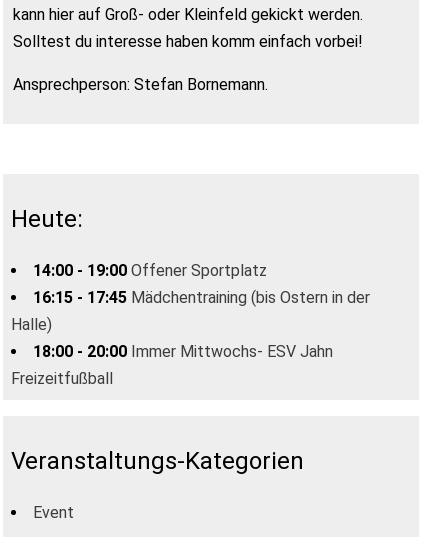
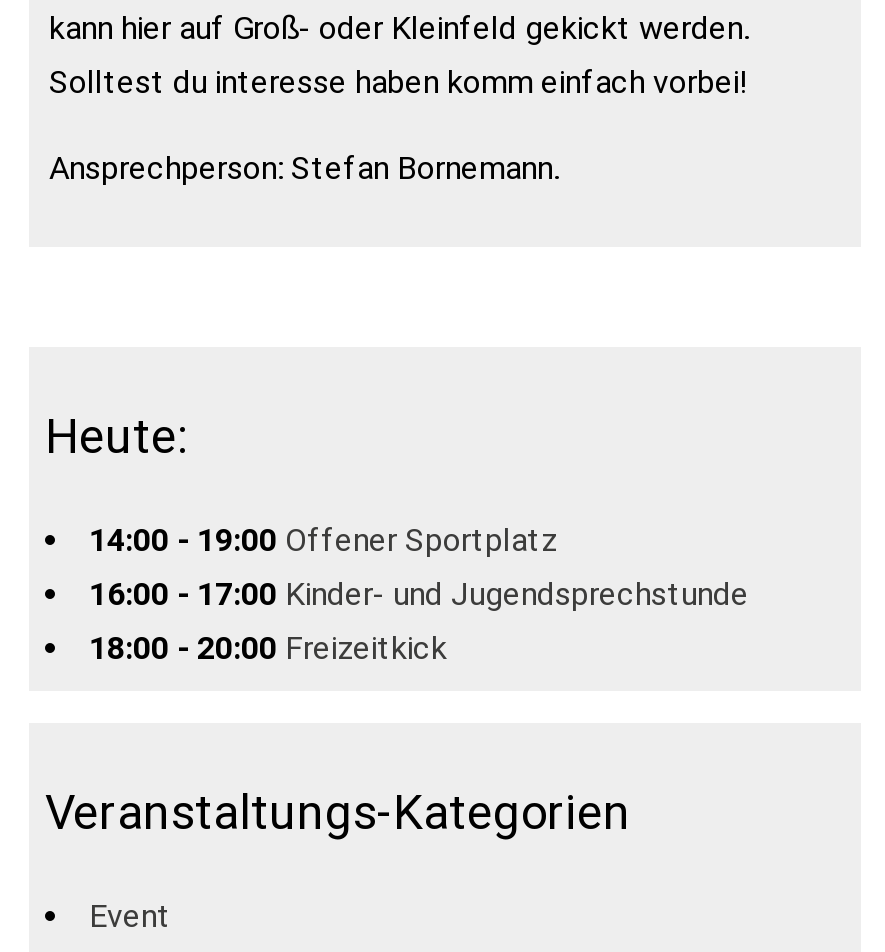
[11,288,370,388] 16:15 - 17:45 Mädchentraining (bis Ostern in der | Halle) | 18:00 - 20:00 Immer Mittwochs- ESV Jahn | Freizeitfußball -> [89,575,749,667] 16:00 - 17:00 Kinder- und Jugendsprechstunde | 18:00 - 20:00 Freizeitkick

